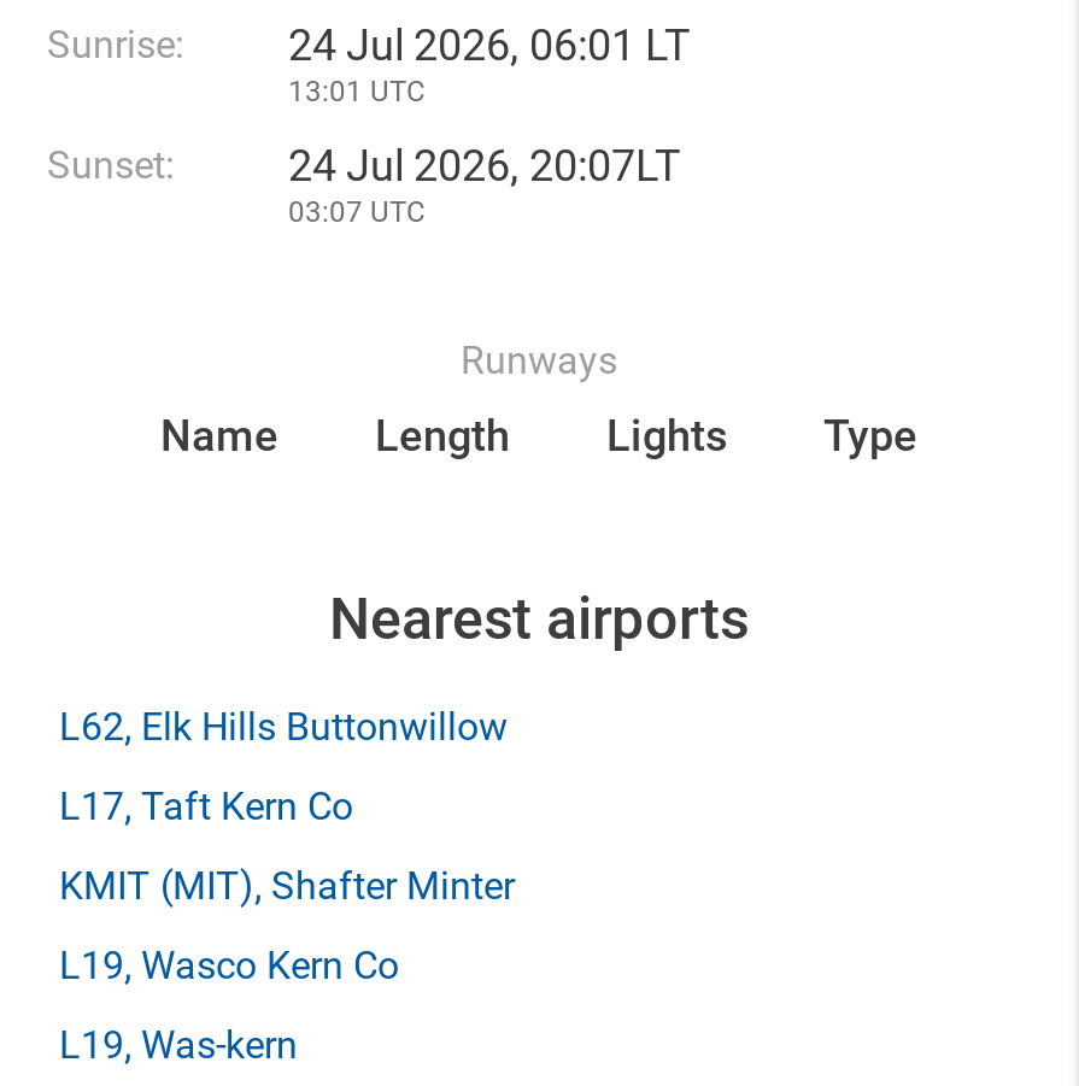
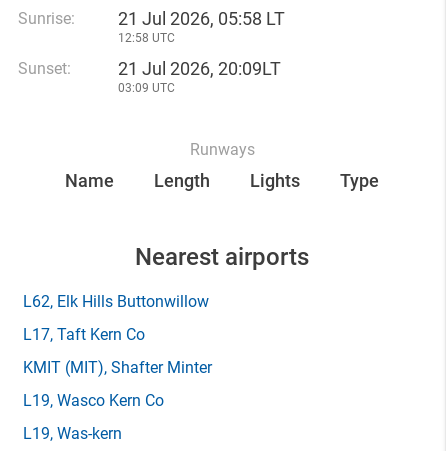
[288,19,691,70] 24 Jul 2026, 06:01 LT -> [118,8,285,29] 21 Jul 2026, 05:58 LT
[288,75,426,108] 13:01 UTC -> [118,31,175,45] 12:58 UTC
[288,140,681,190] 24 Jul 2026, 20:07LT -> [118,58,281,79] 21 Jul 2026, 20:09LT
[288,195,426,229] 03:07 UTC -> [118,81,175,95] 03:09 UTC

